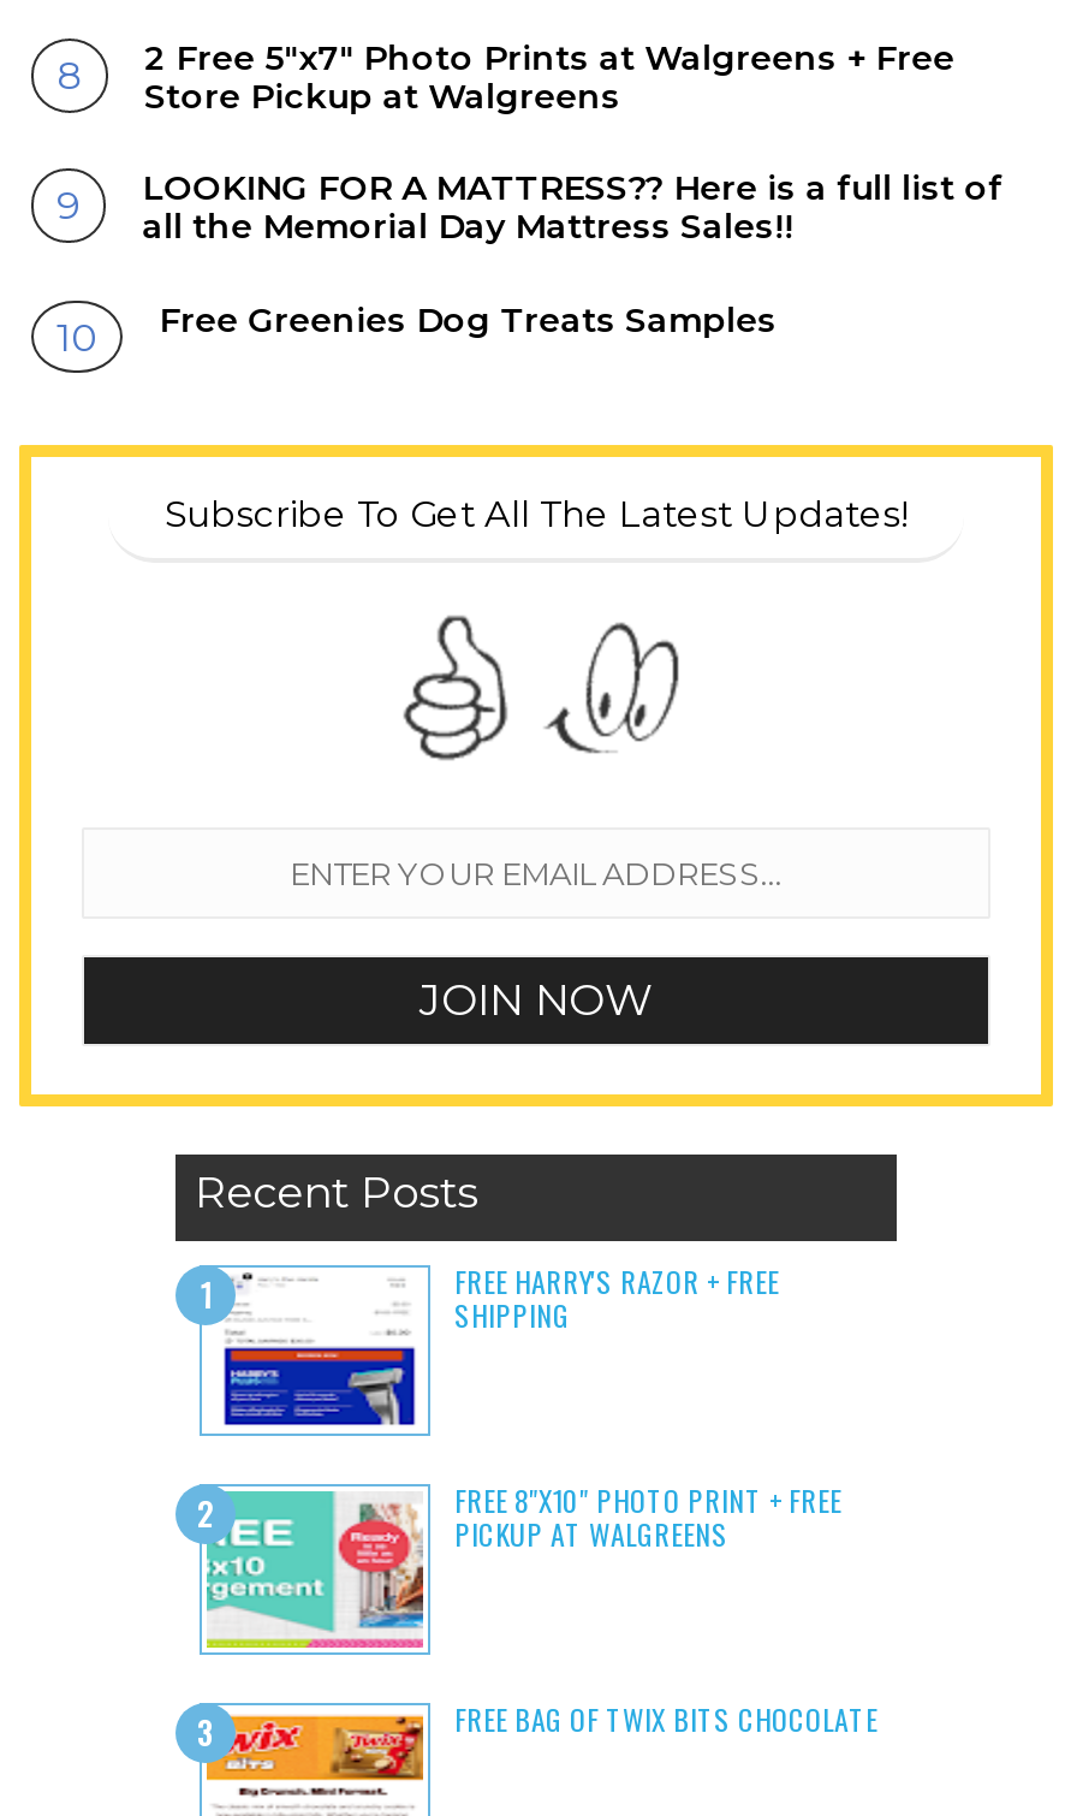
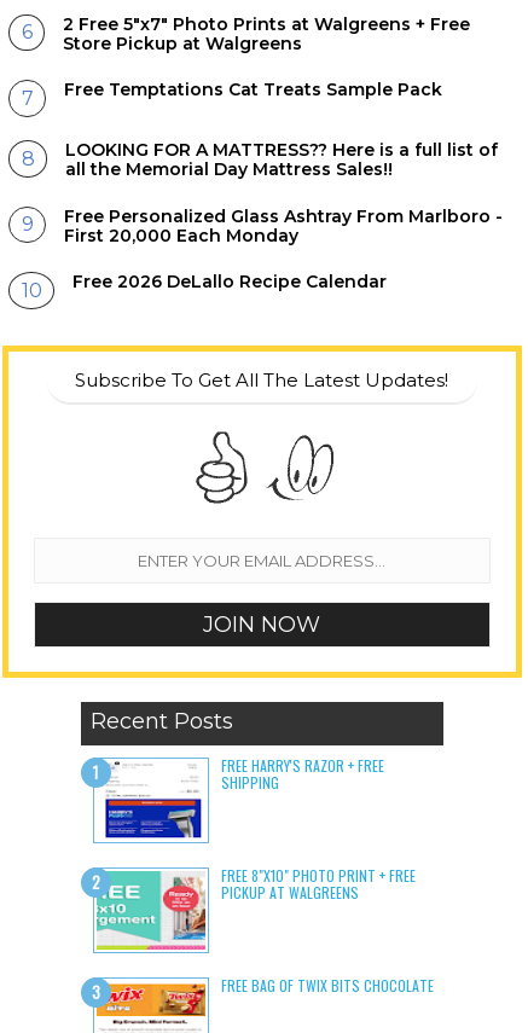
none -> [64,78,442,100] Free Temptations Cat Treats Sample Pack
[159,298,777,341] Free Greenies Dog Treats Samples -> [64,205,503,292] Free Personalized Glass Ashtray From Marlboro - | First 20,000 Each Monday | Free 2026 DeLallo Recipe Calendar

